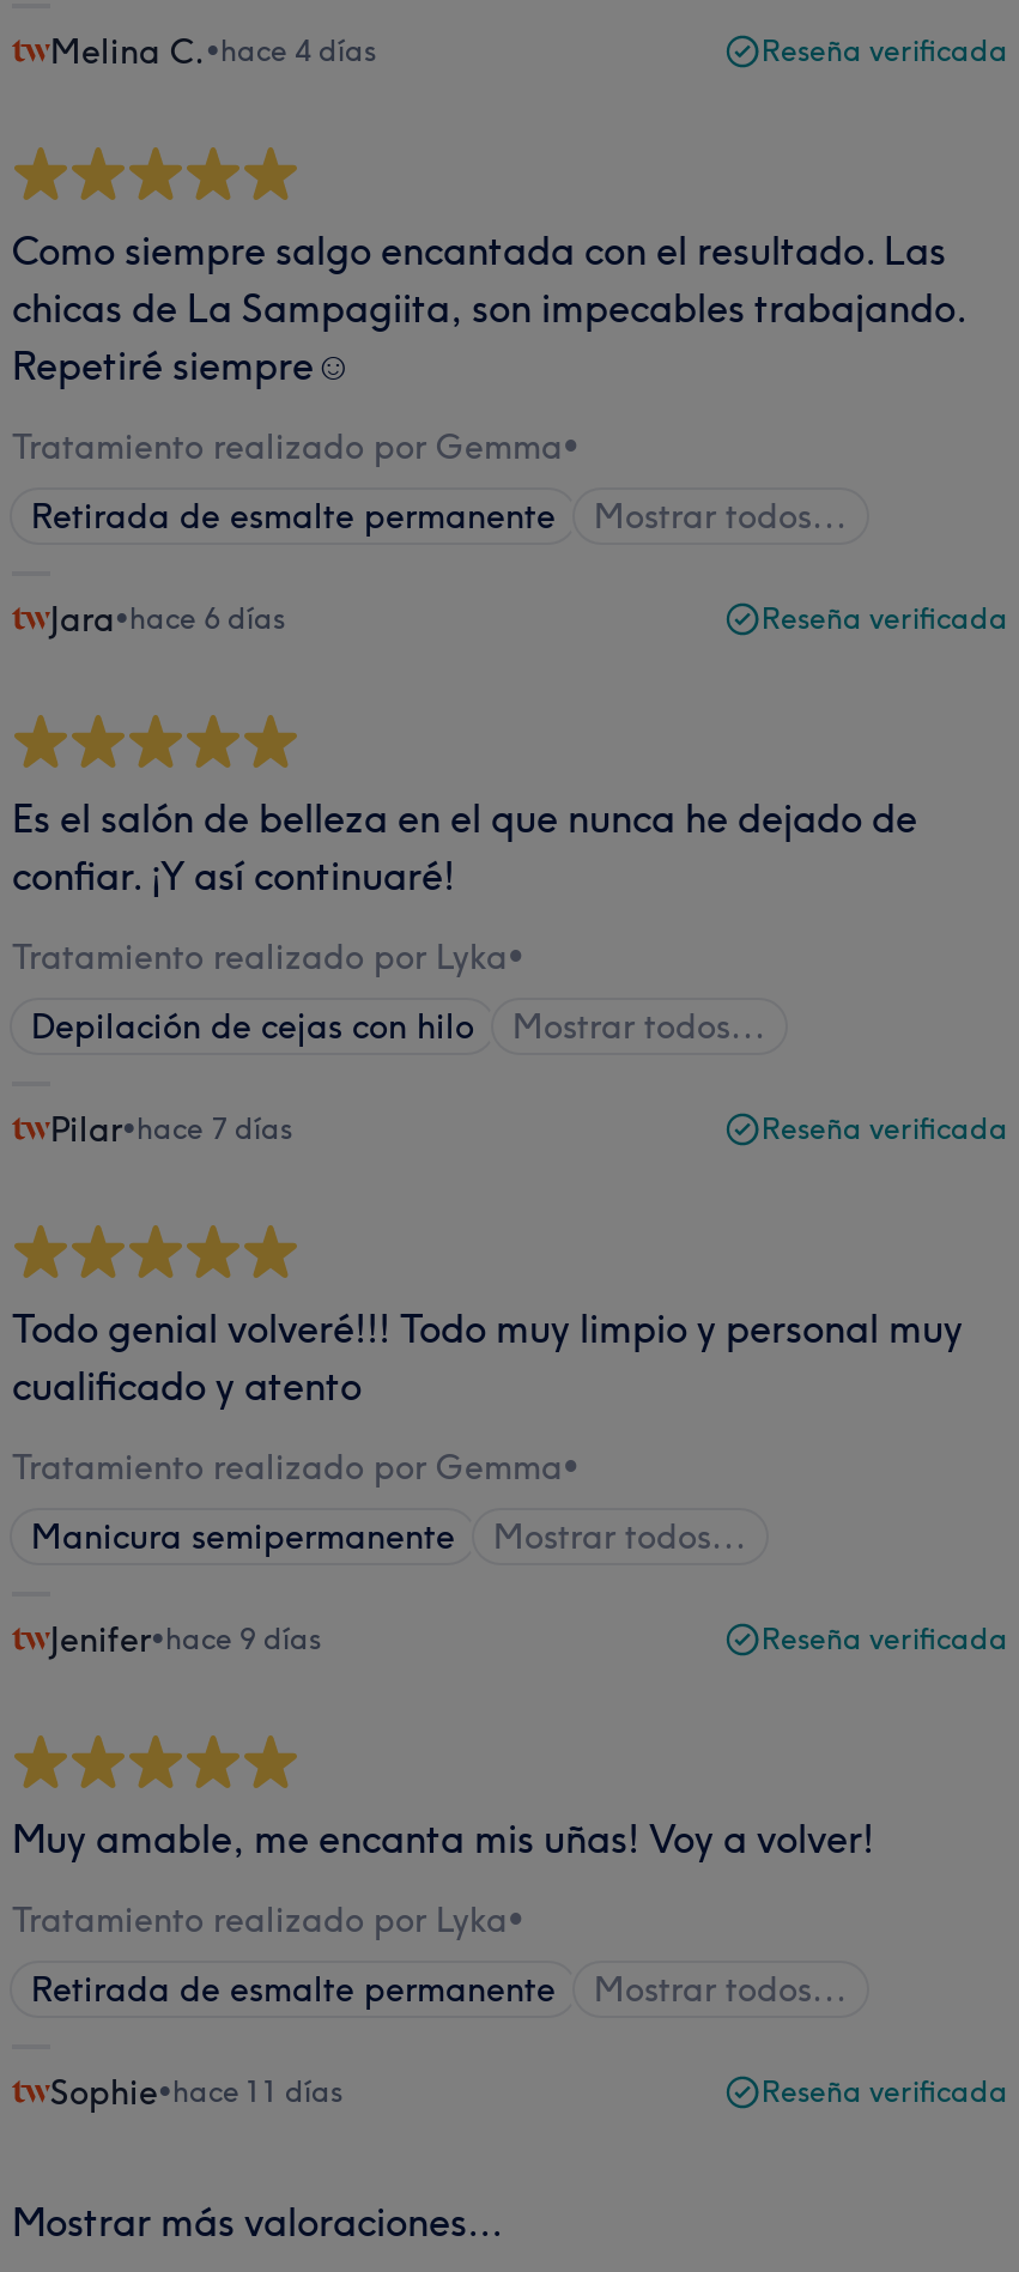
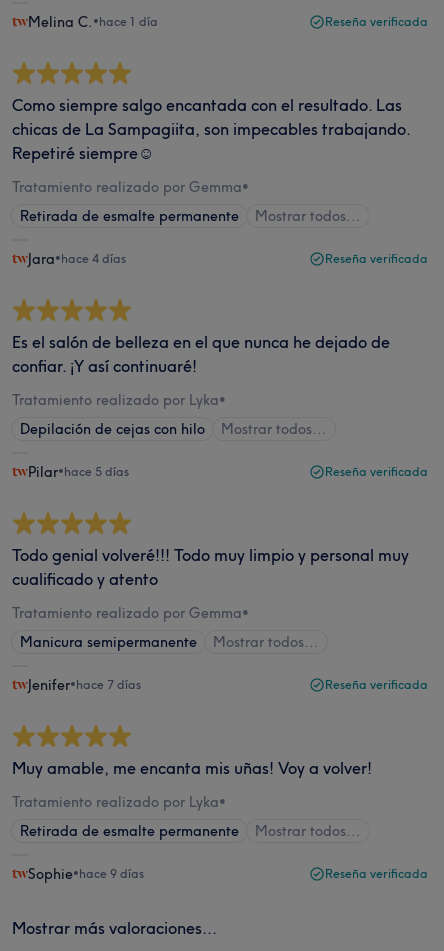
[50,30,376,73] Melina C.•hace 4 días -> [28,13,158,31] Melina C.•hace 1 día
[50,598,285,641] Jara•hace 6 días -> [28,250,126,268] Jara•hace 4 días
[50,1108,292,1151] Pilar•hace 7 días -> [28,463,129,481] Pilar•hace 5 días
[50,1618,321,1661] Jenifer•hace 9 días -> [28,676,141,694] Jenifer•hace 7 días
[50,2071,342,2114] Sophie•hace 11 días -> [28,865,144,883] Sophie•hace 9 días

